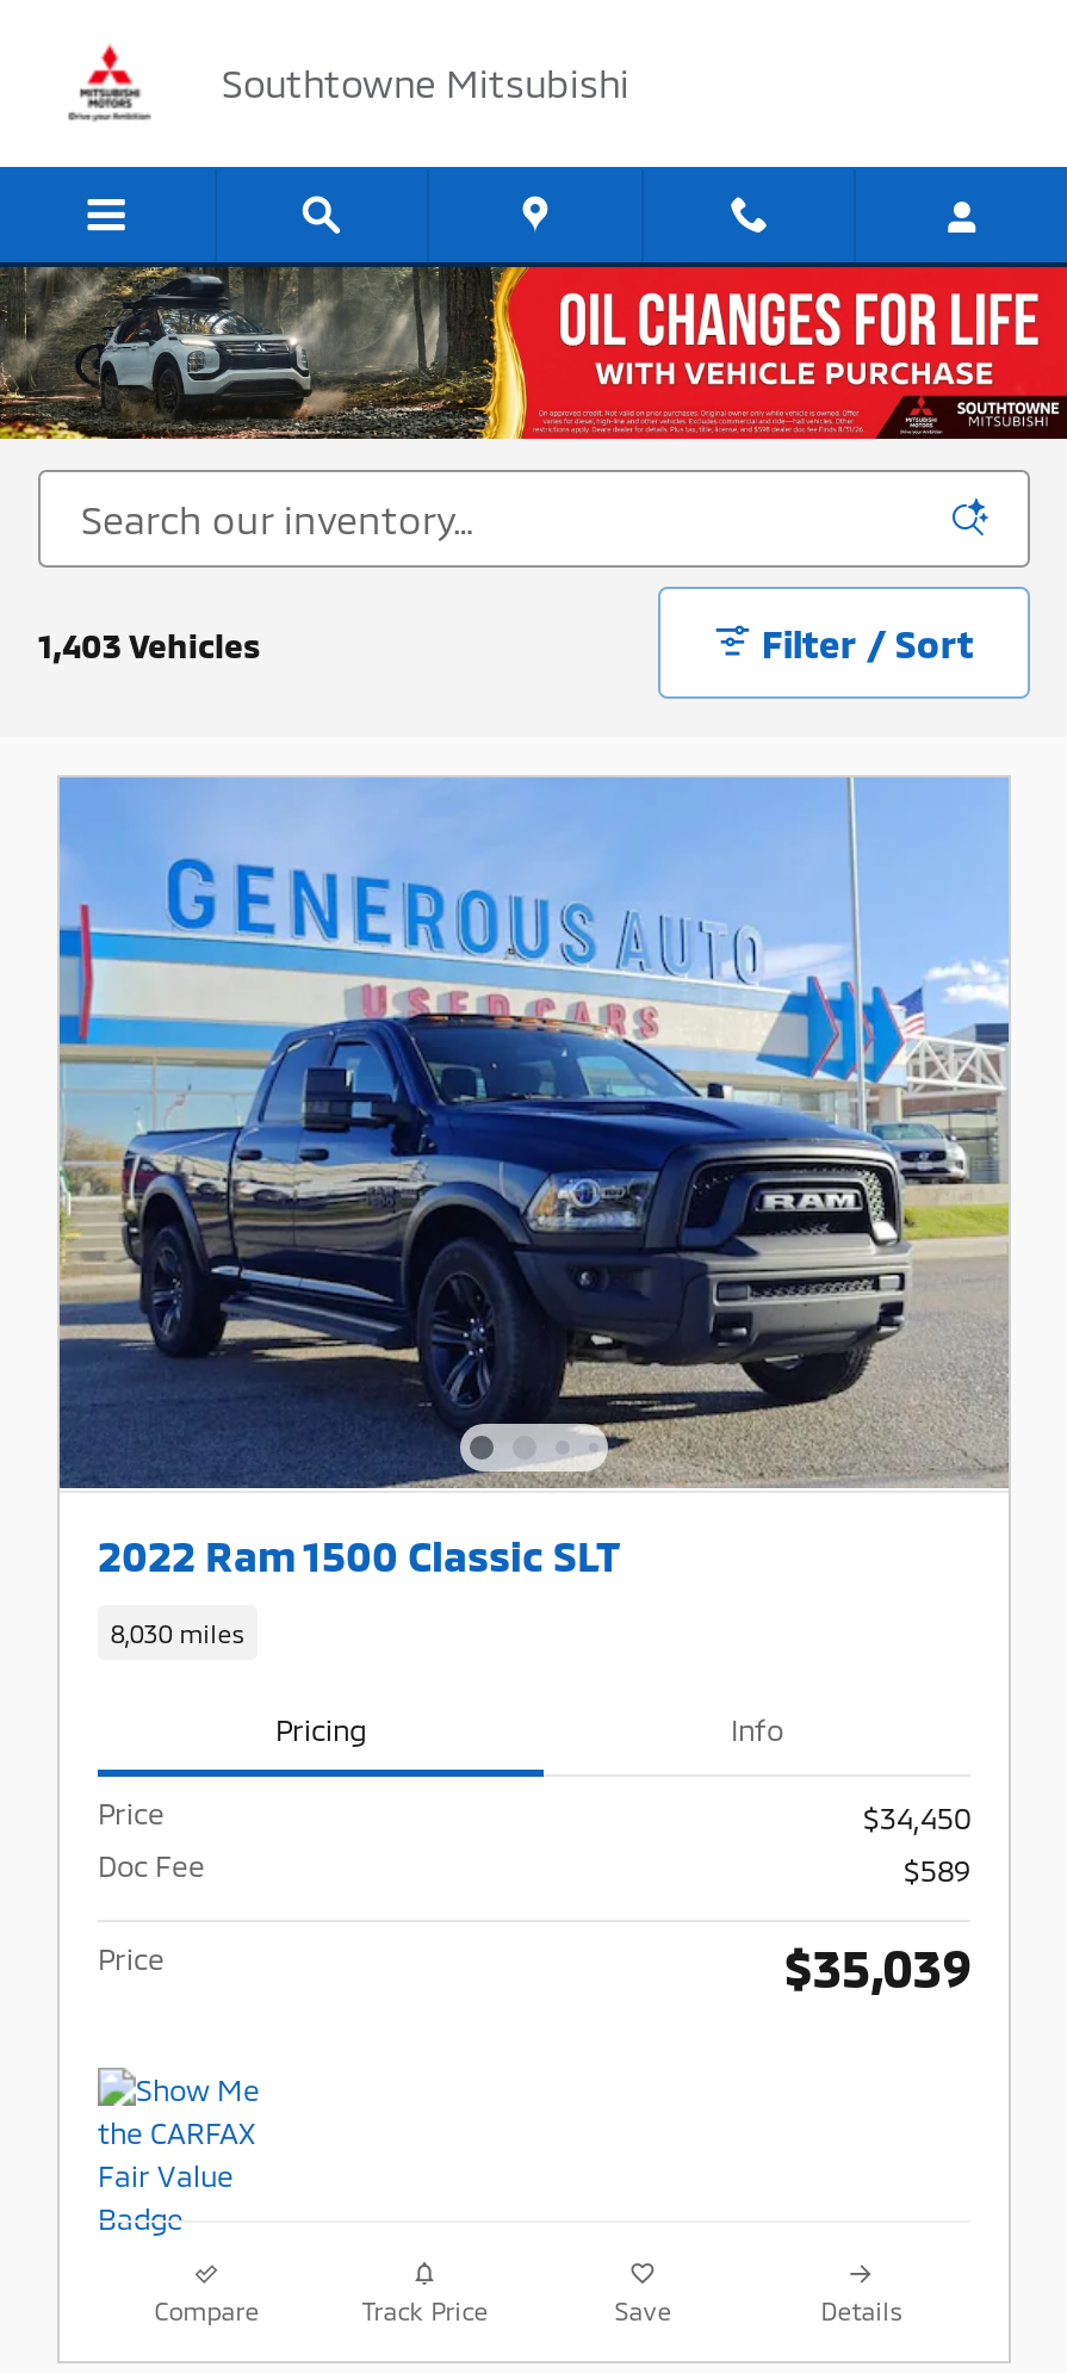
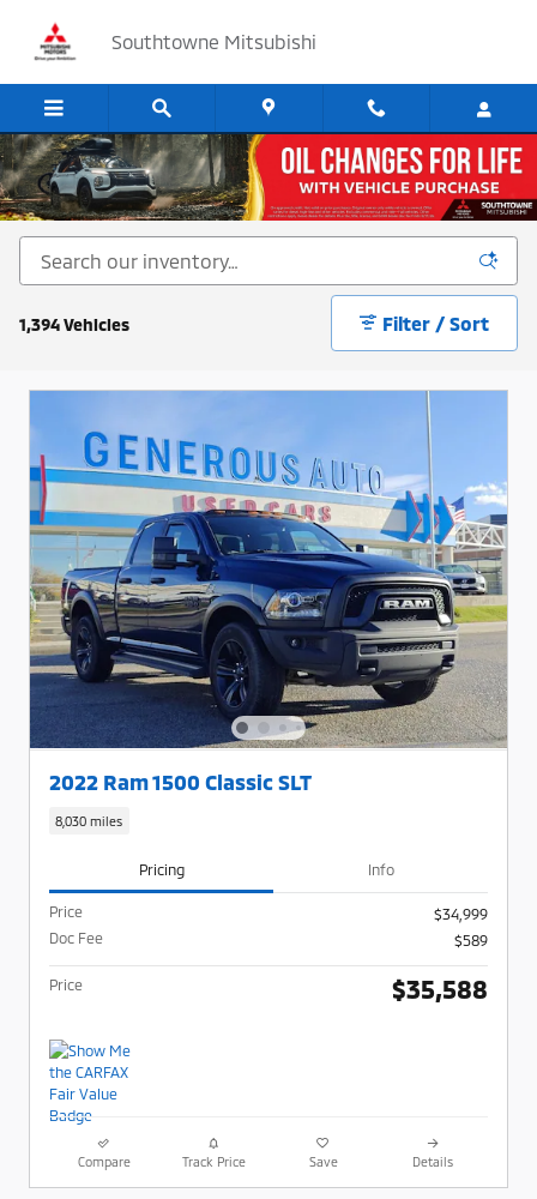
[38,625,260,665] 1,403 Vehicles -> [19,314,129,335] 1,394 Vehicles
[863,1800,970,1833] $34,450 -> [434,905,488,922] $34,999
[784,1936,970,1995] $35,039 -> [392,973,488,1003] $35,588

